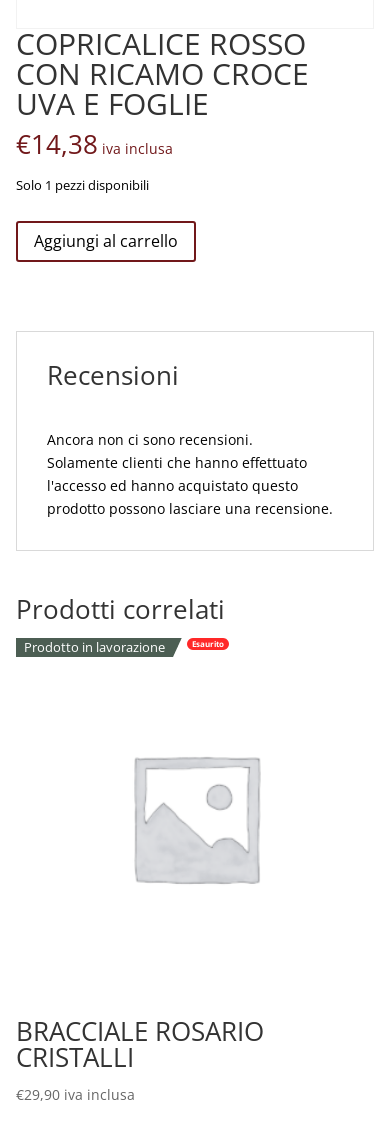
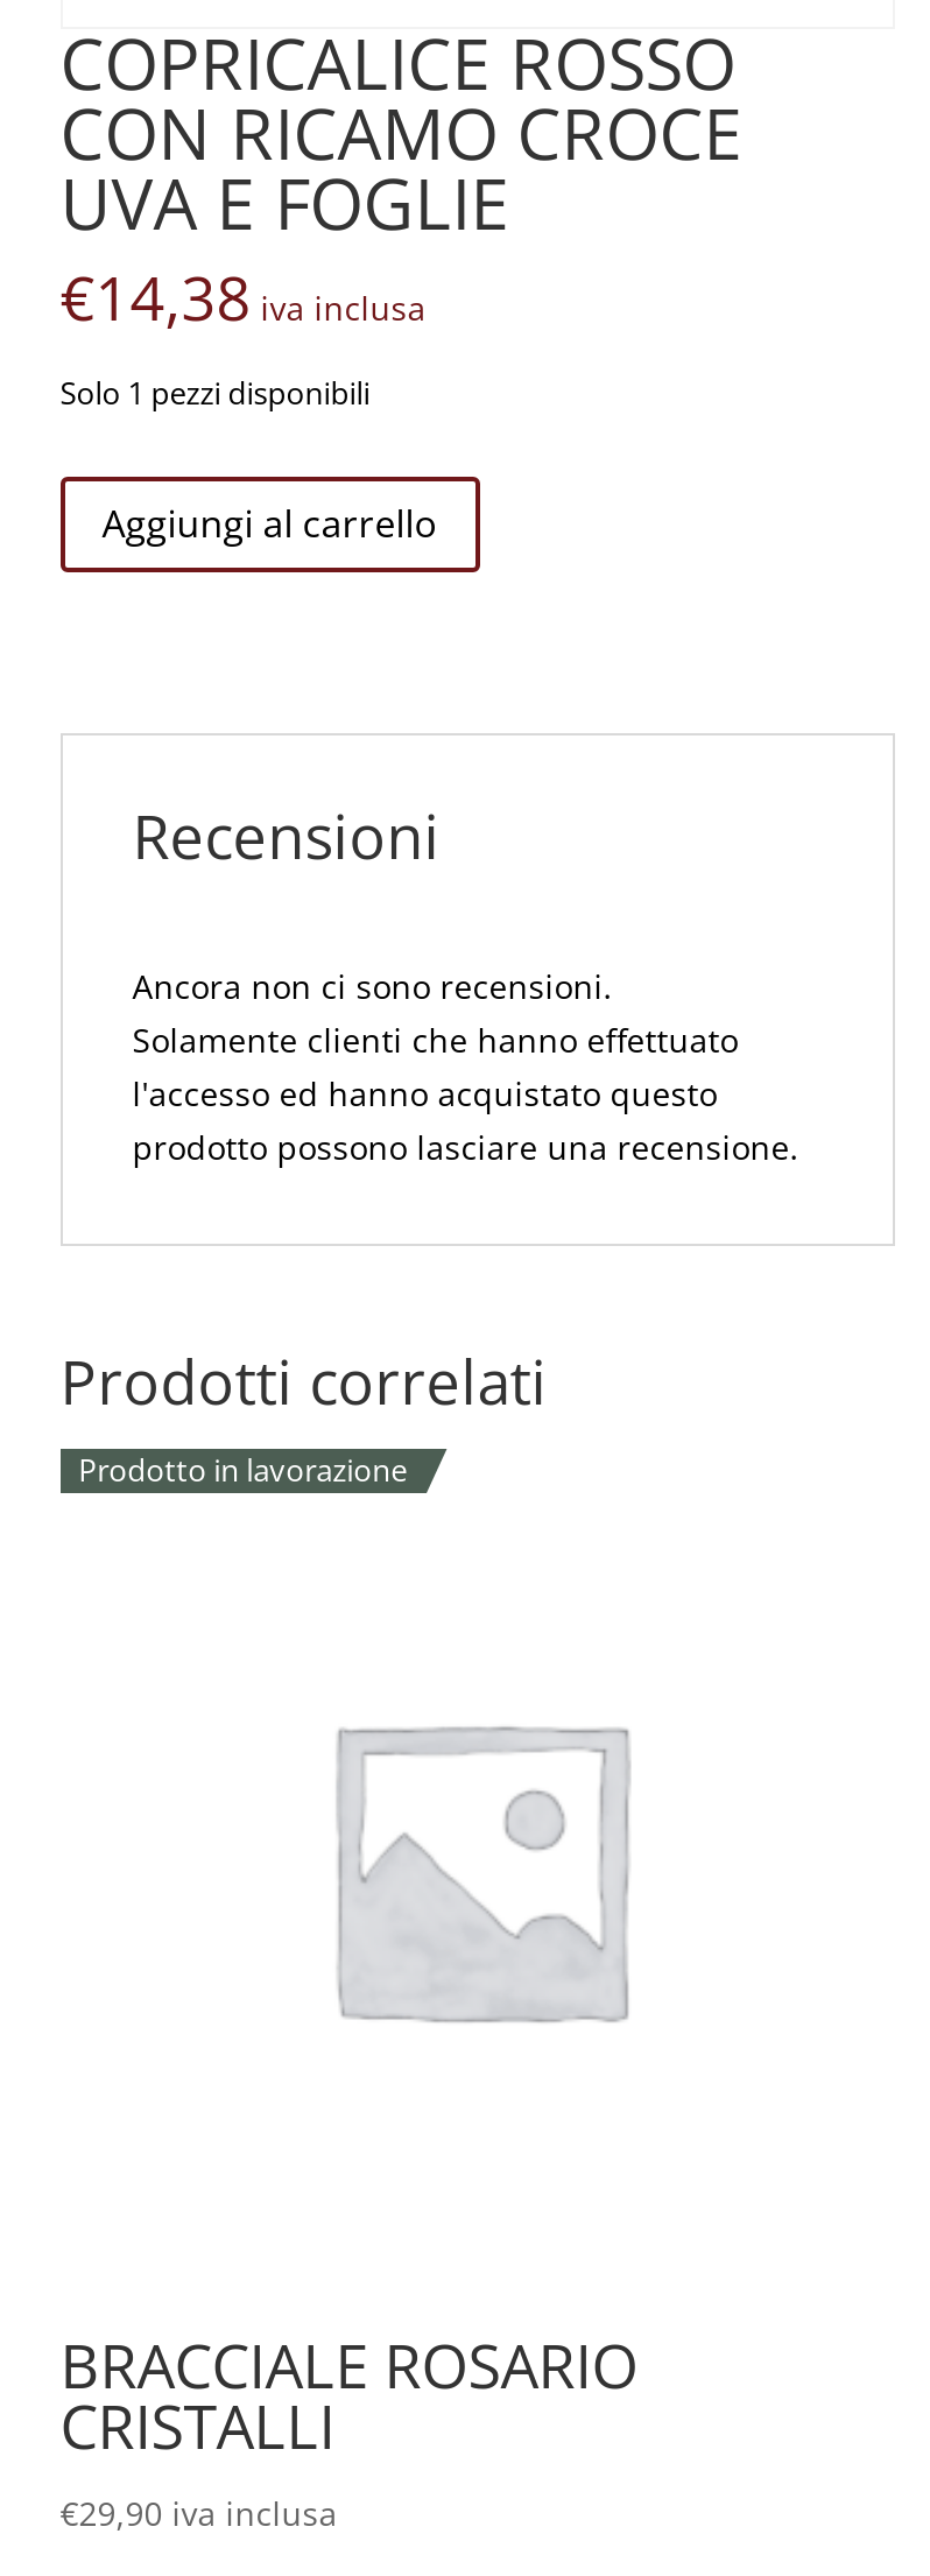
[192,638,224,649] Esaurito -> none

